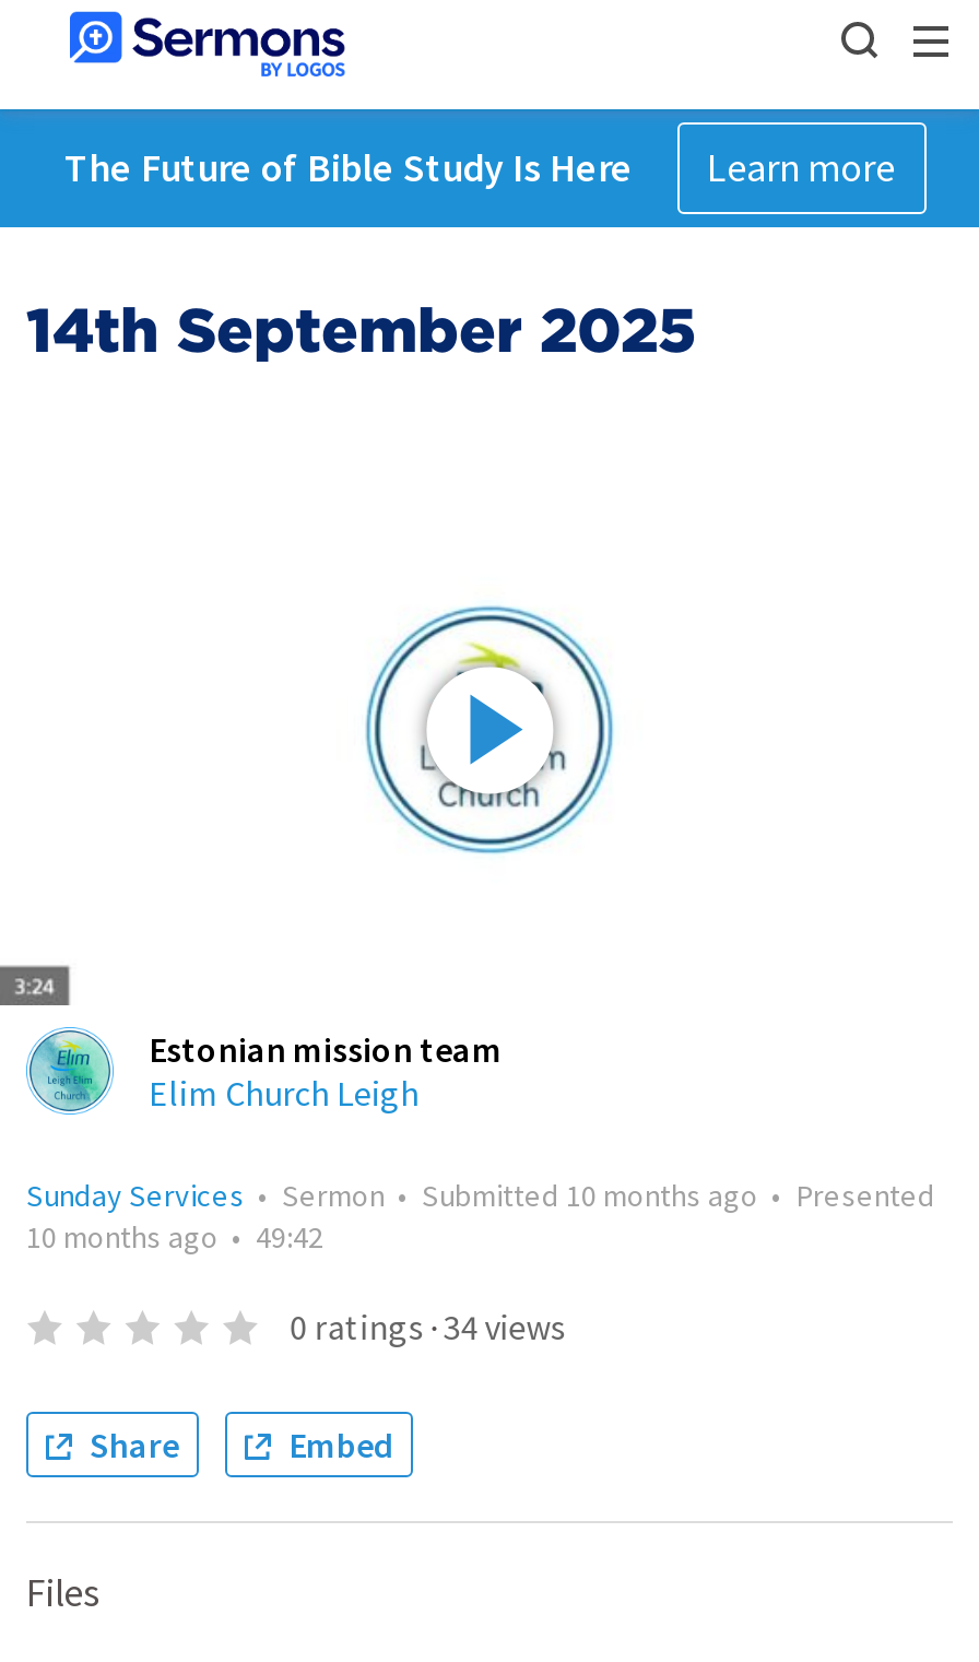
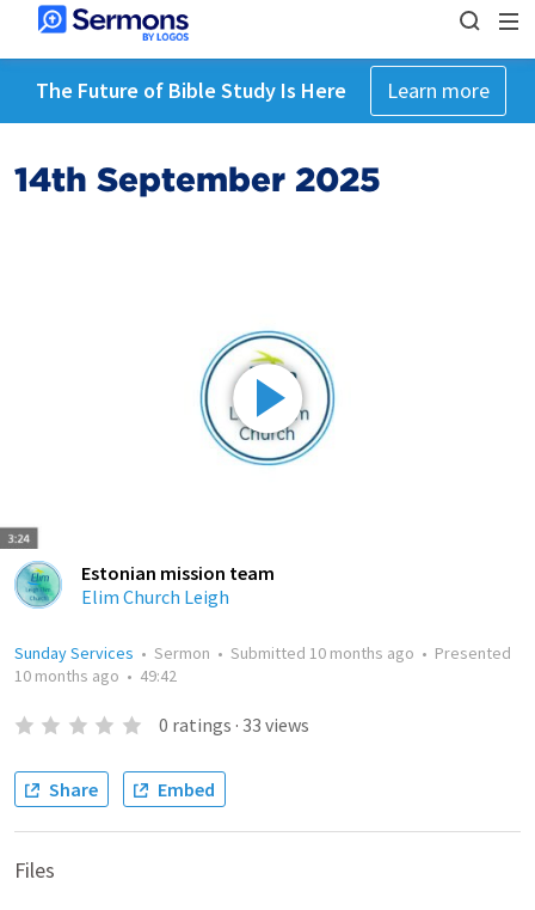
[290,1305,565,1348] 0 ratings · 34 views -> [158,713,309,737] 0 ratings · 33 views

